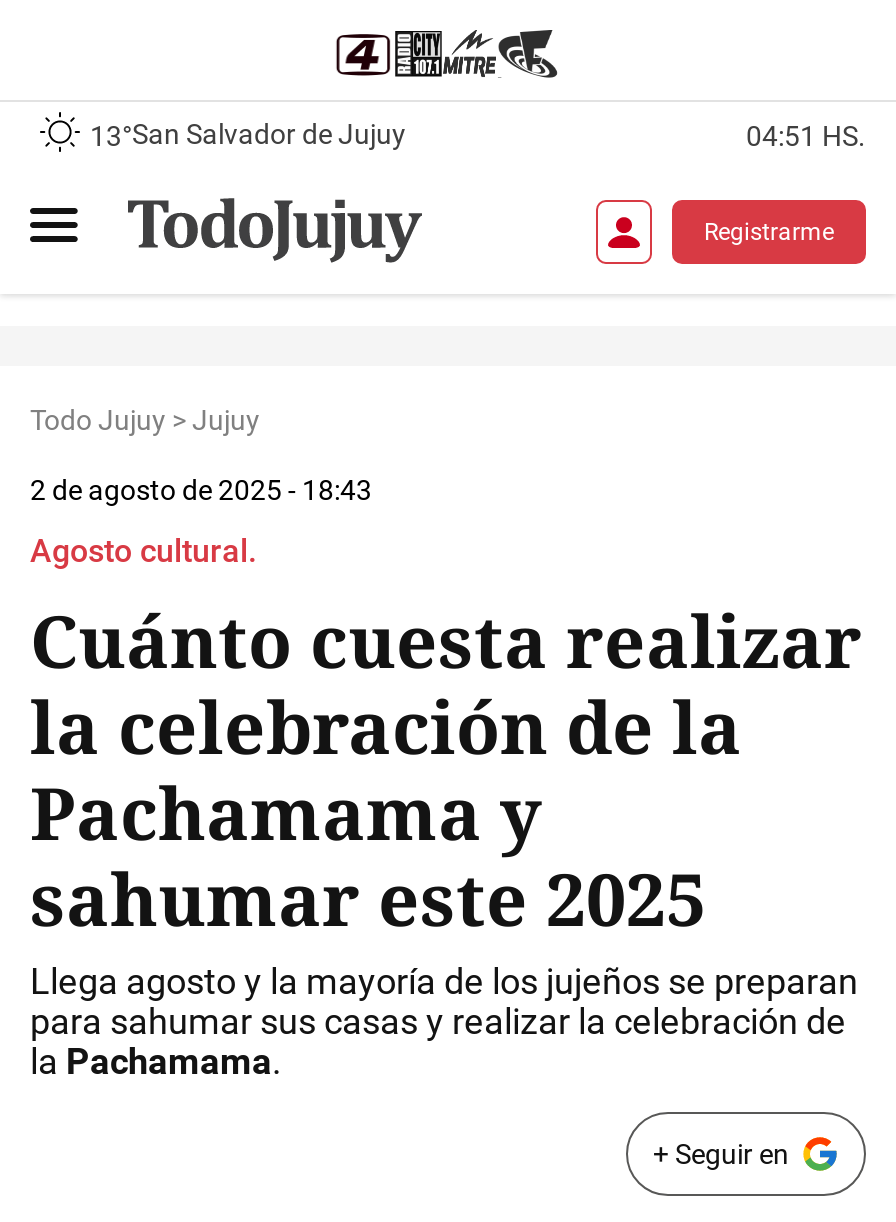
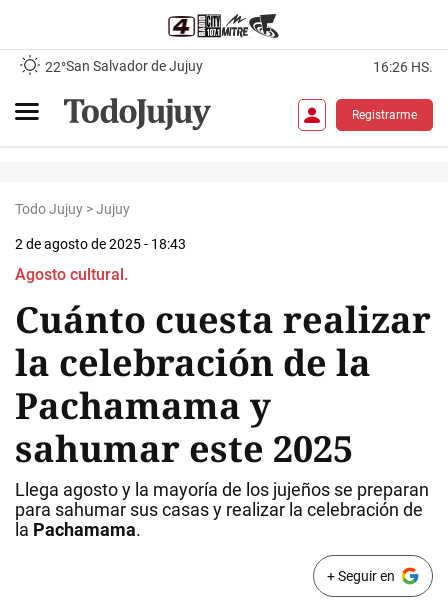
[90,118,406,151] 13°San Salvador de Jujuy -> [45,58,203,74] 22°San Salvador de Jujuy
[746,119,866,151] 04:51 HS. -> [373,58,433,74] 16:26 HS.

